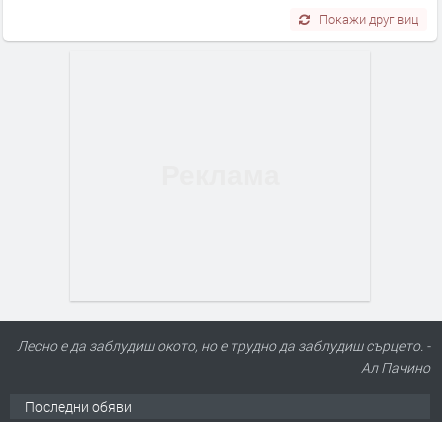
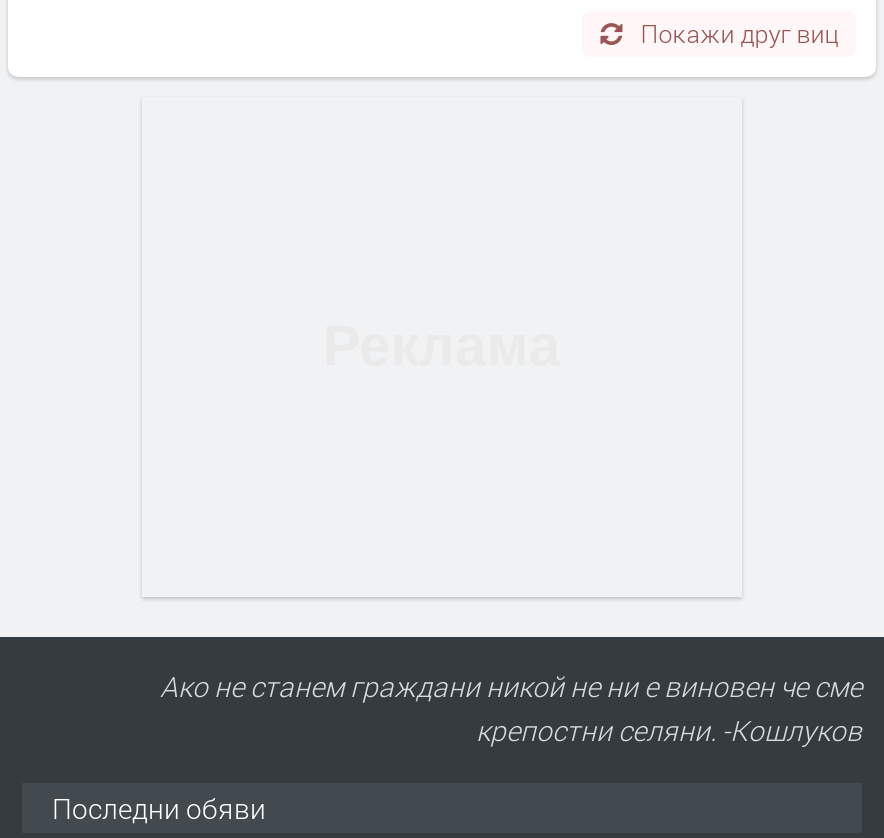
[17,336,430,377] Лесно е да заблудиш окото, но е трудно да заблудиш сърцето. - | Ал Пачино -> [160,666,862,748] Ако не станем граждани никой не ни е виновен че сме | крепостни селяни. -Кошлуков

